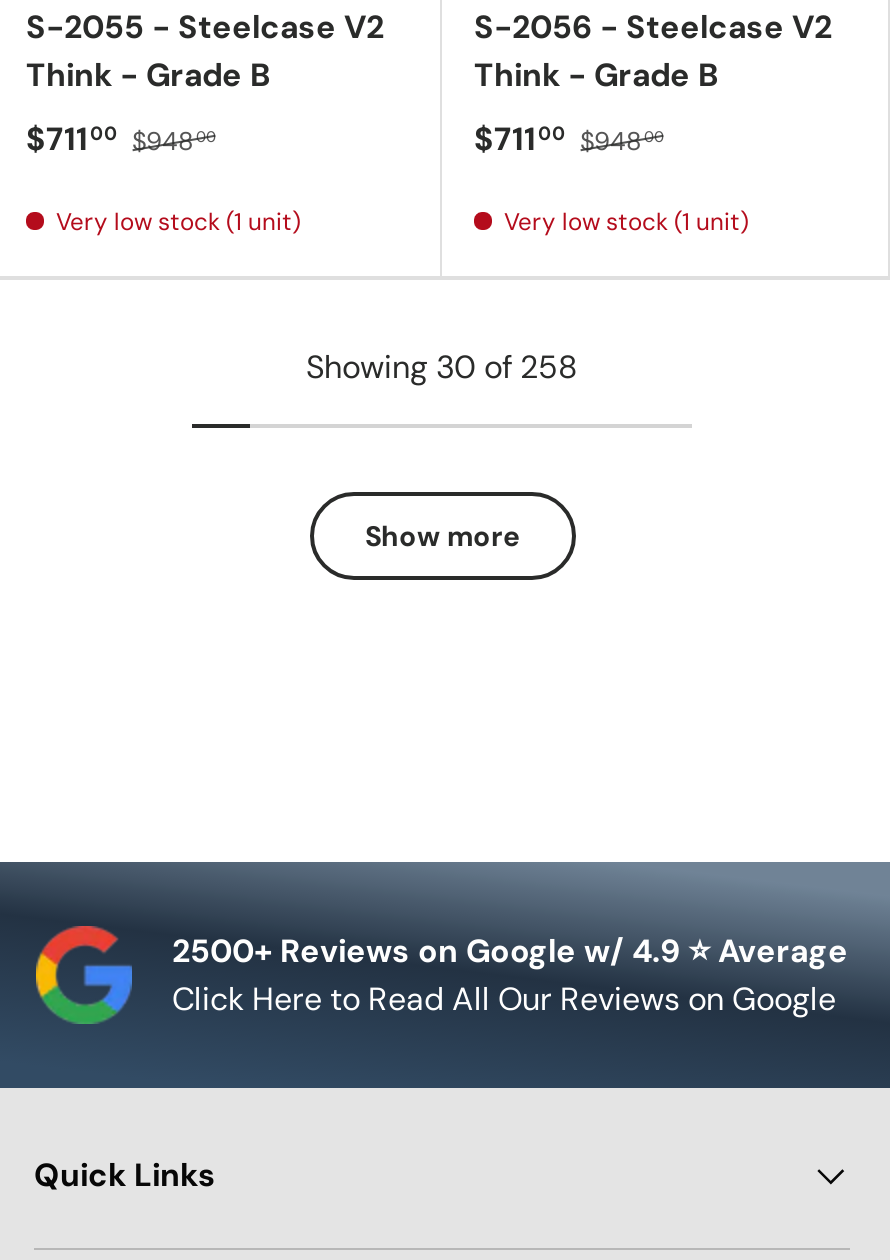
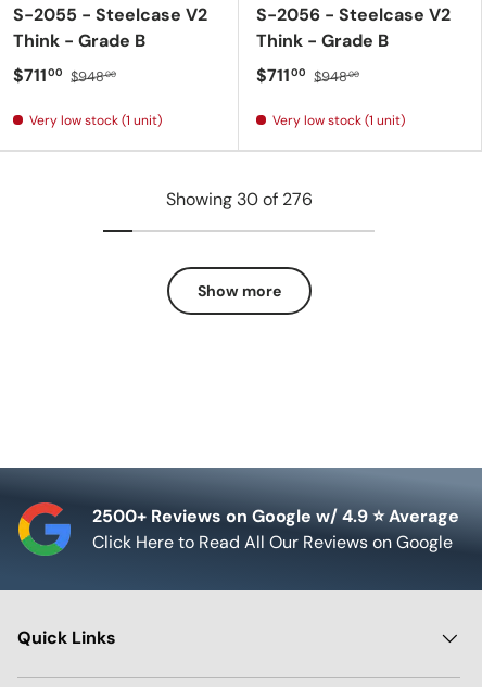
[306,346,578,388] Showing 30 of 258 -> [166,188,312,211] Showing 30 of 276

